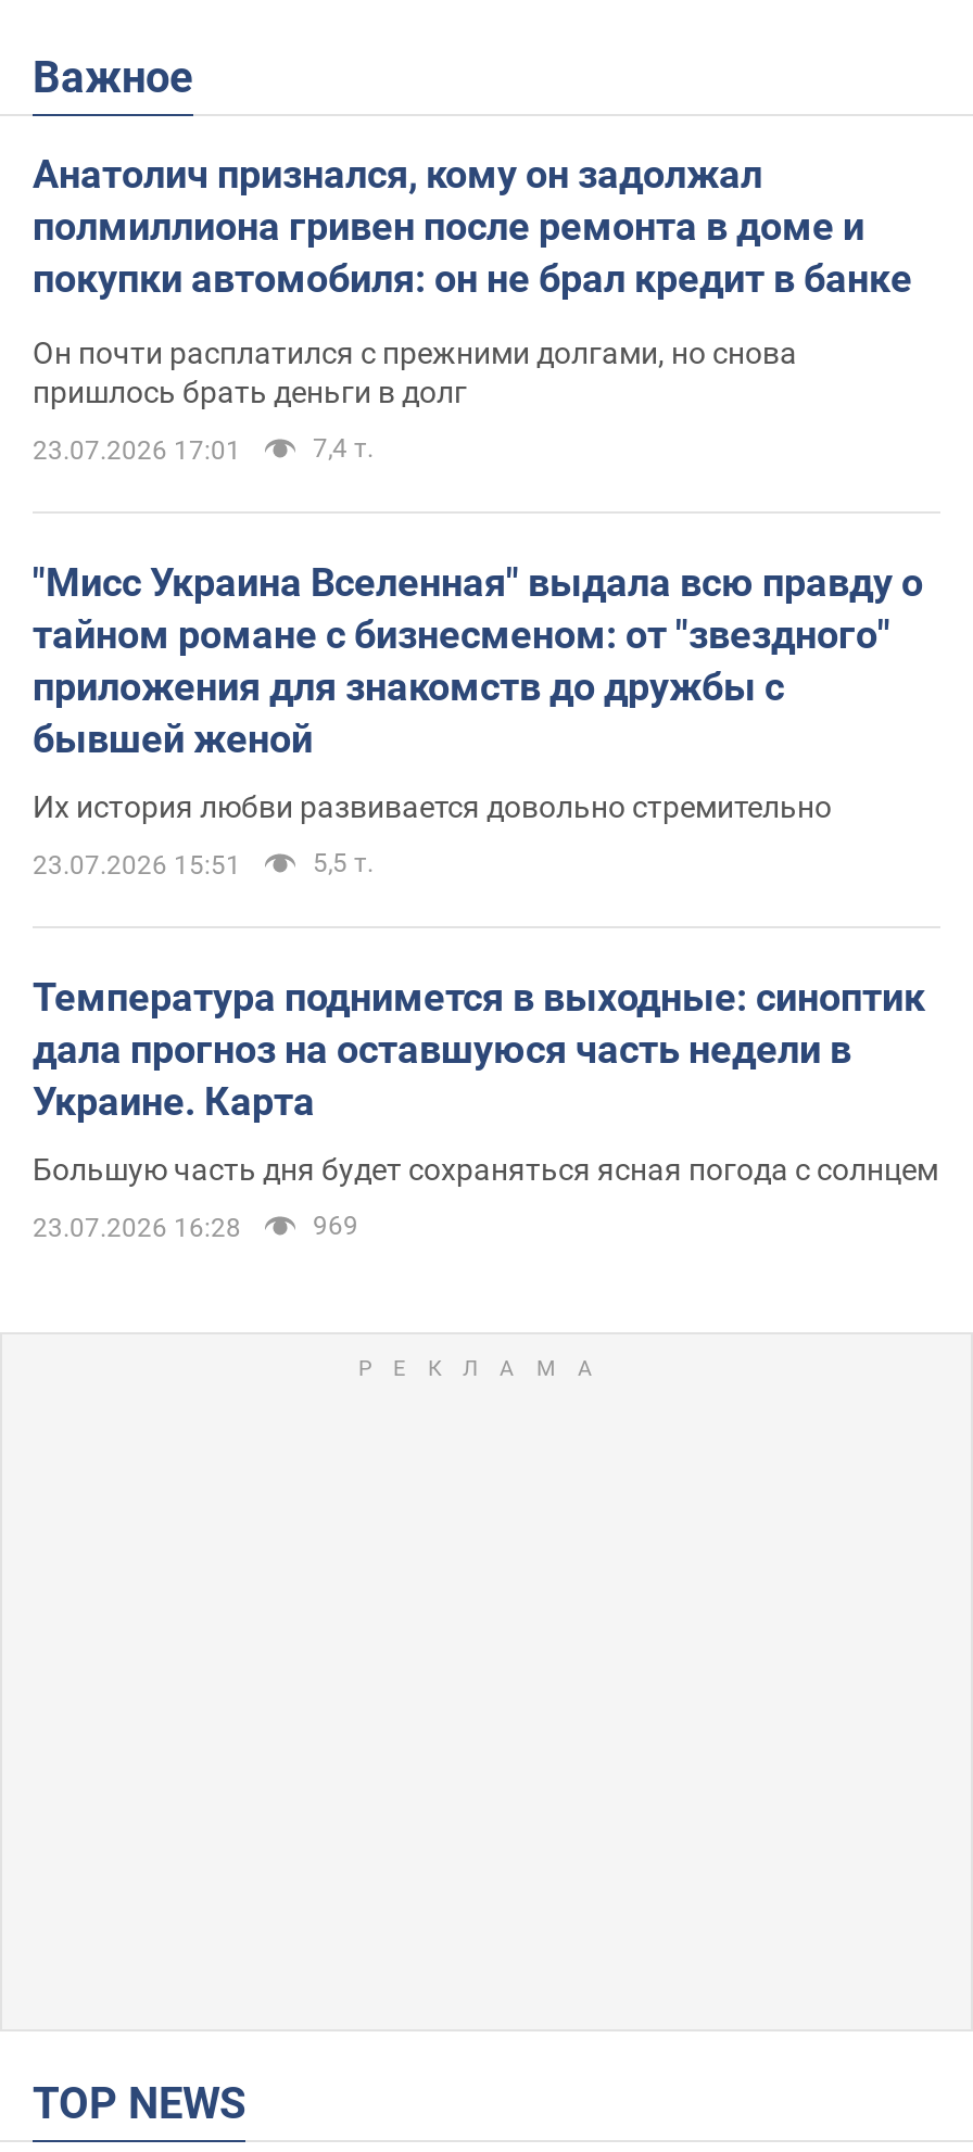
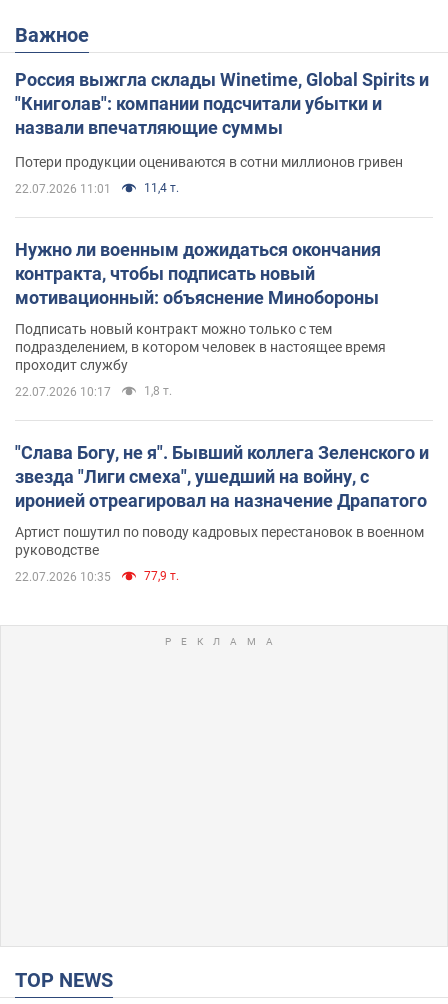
[33,150,912,300] Анатолич признался, кому он задолжал | полмиллиона гривен после ремонта в доме и | покупки автомобиля: он не брал кредит в банке -> [15,69,429,138] Россия выжгла склады Winetime, Global Spirits и | "Книголав": компании подсчитали убытки и | назвали впечатляющие суммы
[33,335,797,409] Он почти расплатился с прежними долгами, но снова | пришлось брать деньги в долг -> [15,154,403,170] Потери продукции оцениваются в сотни миллионов гривен
[33,433,374,465] 23.07.2026 17:01 | 7,4 т. -> [15,181,179,196] 22.07.2026 11:01 | 11,4 т.
[33,559,923,760] "Мисс Украина Вселенная" выдала всю правду о | тайном романе с бизнесменом: от "звездного" | приложения для знакомств до дружбы с | бывшей женой -> [15,239,381,308] Нужно ли военным дожидаться окончания | контракта, чтобы подписать новый | мотивационный: объяснение Минобороны
[33,789,832,823] Их история любви развивается довольно стремительно -> [15,321,386,373] Подписать новый контракт можно только с тем | подразделением, в котором человек в настоящее время | проходит службу
[33,847,374,880] 23.07.2026 15:51 | 5,5 т. -> [15,384,172,399] 22.07.2026 10:17 | 1,8 т.
[33,973,925,1123] Температура поднимется в выходные: синоптик | дала прогноз на оставшуюся часть недели в | Украине. Карта -> [15,442,429,511] "Слава Богу, не я". Бывший коллега Зеленского и | звезда "Лиги смеха", ушедший на войну, с | иронией отреагировал на назначение Драпатого
[33,1151,938,1186] Большую часть дня будет сохраняться ясная погода с солнцем -> [15,524,424,558] Артист пошутил по поводу кадровых перестановок в военном | руководстве
[33,1210,358,1243] 23.07.2026 16:28 | 969 -> [15,569,179,584] 22.07.2026 10:35 | 77,9 т.

